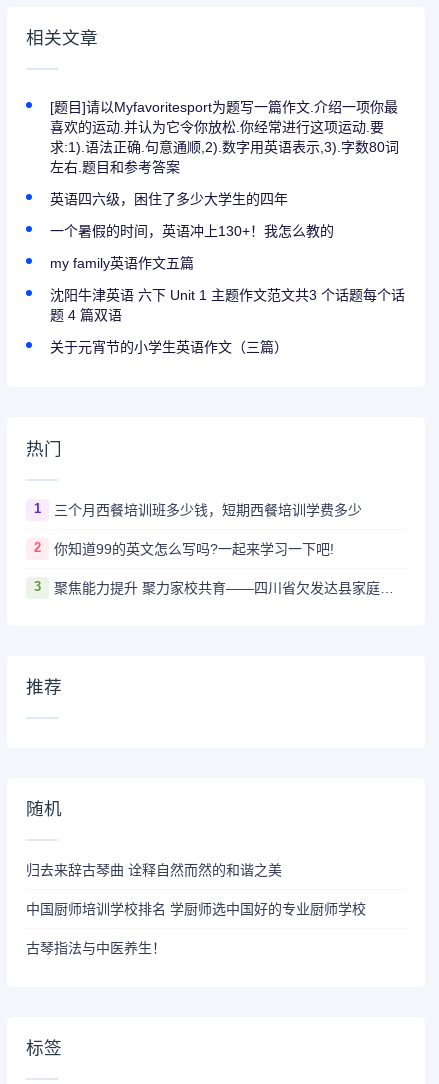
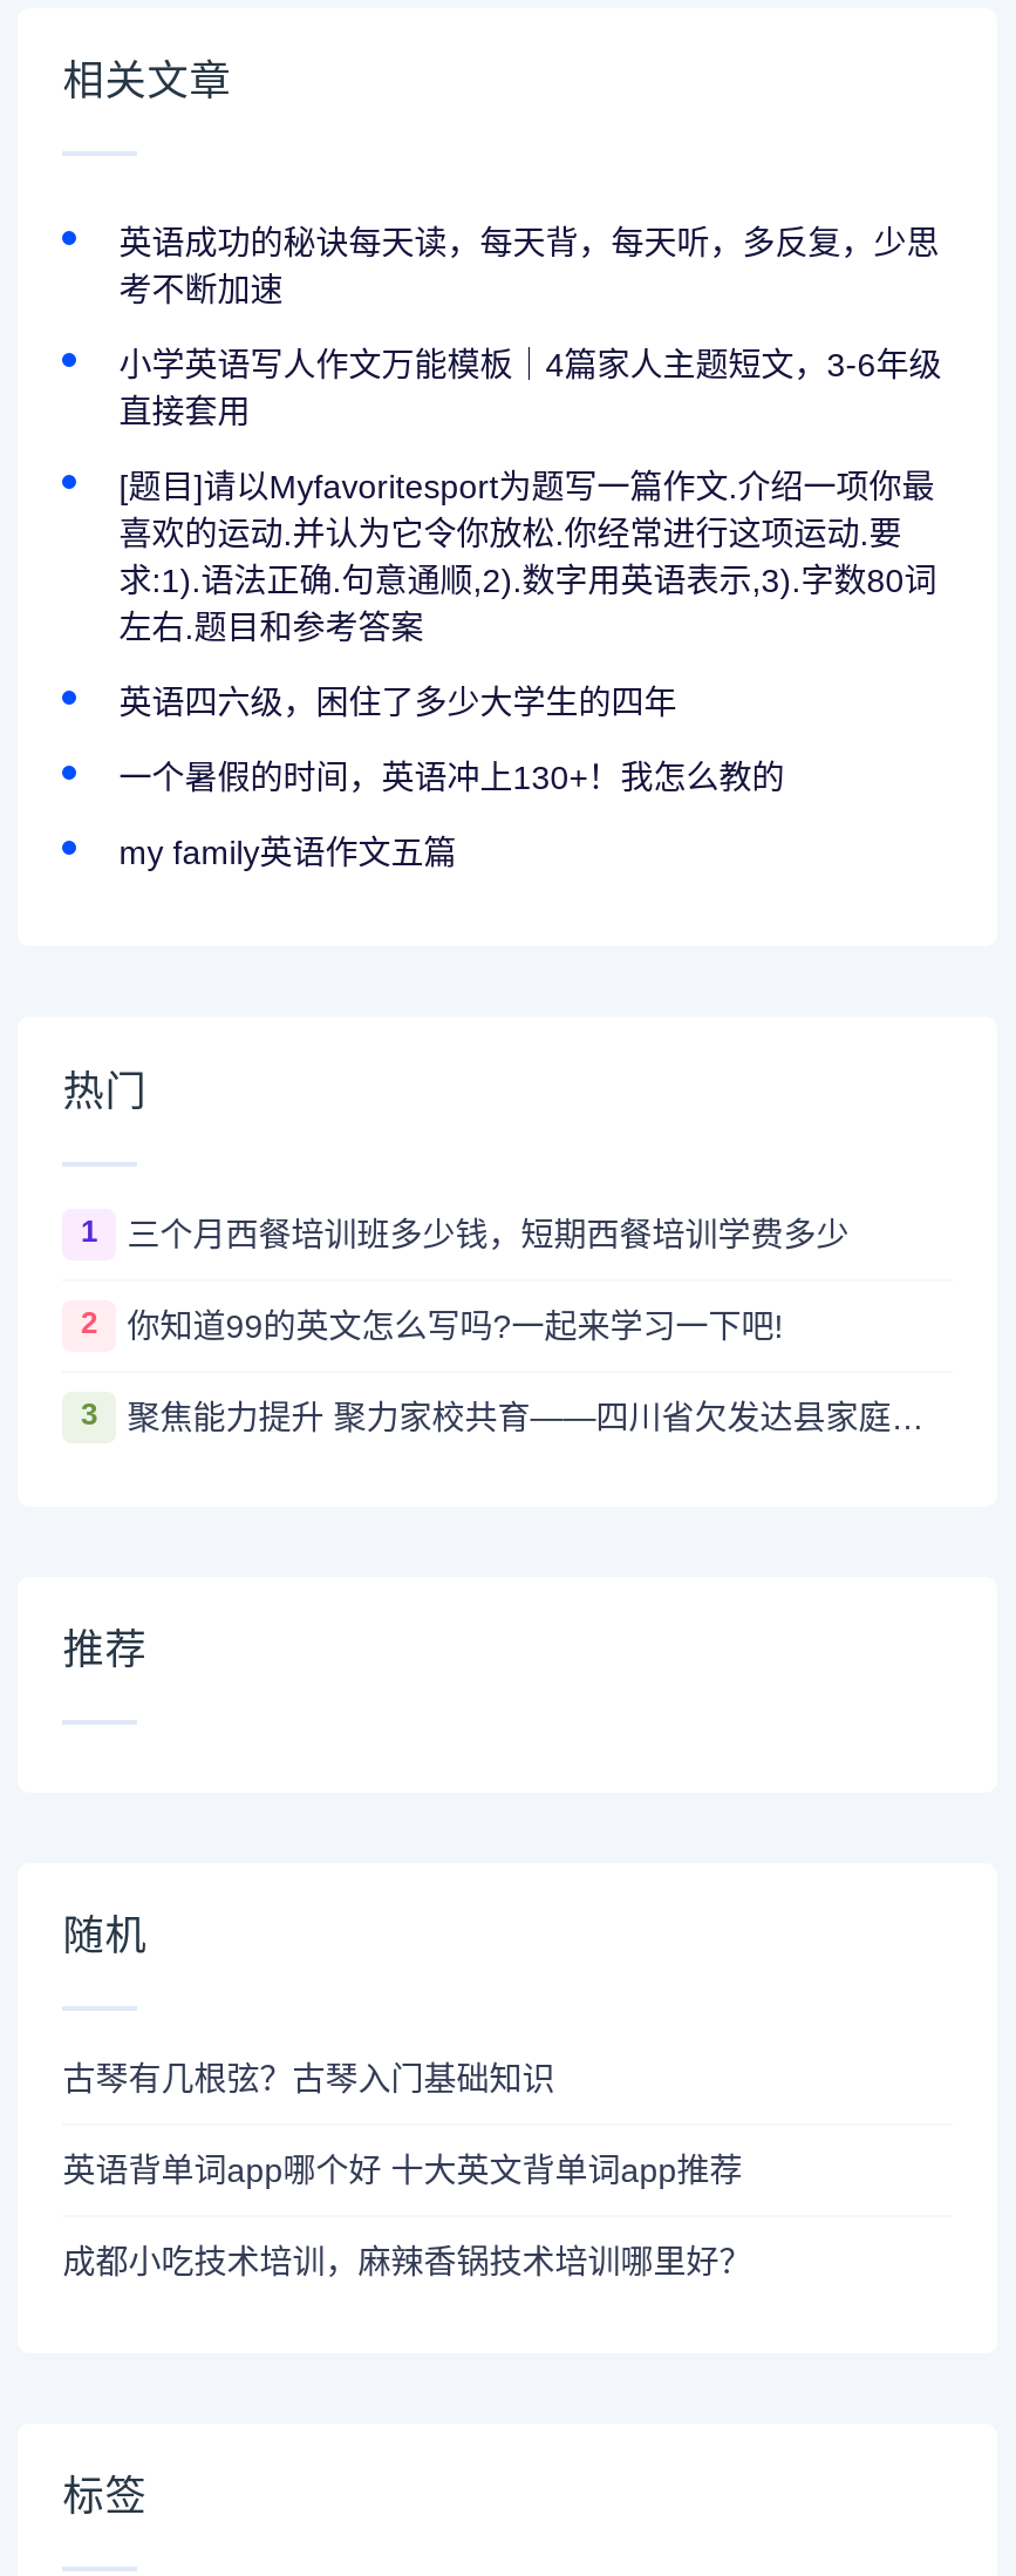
none -> [119,224,941,431] 英语成功的秘诀每天读，每天背，每天听，多反复，少思 | 考不断加速 | 小学英语写人作文万能模板｜4篇家人主题短文，3-6年级 | 直接套用
moved [50,99,399,271] -> [119,468,937,872]: [题目]请以Myfavoritesport为题写一篇作文.介绍一项你最 | 喜欢的运动.并认为它令你放松.你经常进行这项运动.要 | 求:1).语法正确.句意通顺,2).数字用英语表示,3).字数80词 | 左右.题目和参考答案 | 英语四六级，困住了多少大学生的四年 | 一个暑假的时间，英语冲上130+！我怎么教的 | my family英语作文五篇
[50,287,405,355] 沈阳牛津英语 六下 Unit 1 主题作文范文共3 个话题每个话 | 题 4 篇双语 | 关于元宵节的小学生英语作文（三篇） -> none
[26,862,282,878] 归去来辞古琴曲 诠释自然而然的和谐之美 -> [63,2061,555,2098] 古琴有几根弦？古琴入门基础知识
[26,901,366,917] 中国厨师培训学校排名 学厨师选中国好的专业厨师学校 -> [63,2152,742,2190] 英语背单词app哪个好 十大英文背单词app推荐
[26,940,166,956] 古琴指法与中医养生！ -> [63,2244,752,2281] 成都小吃技术培训，麻辣香锅技术培训哪里好？

